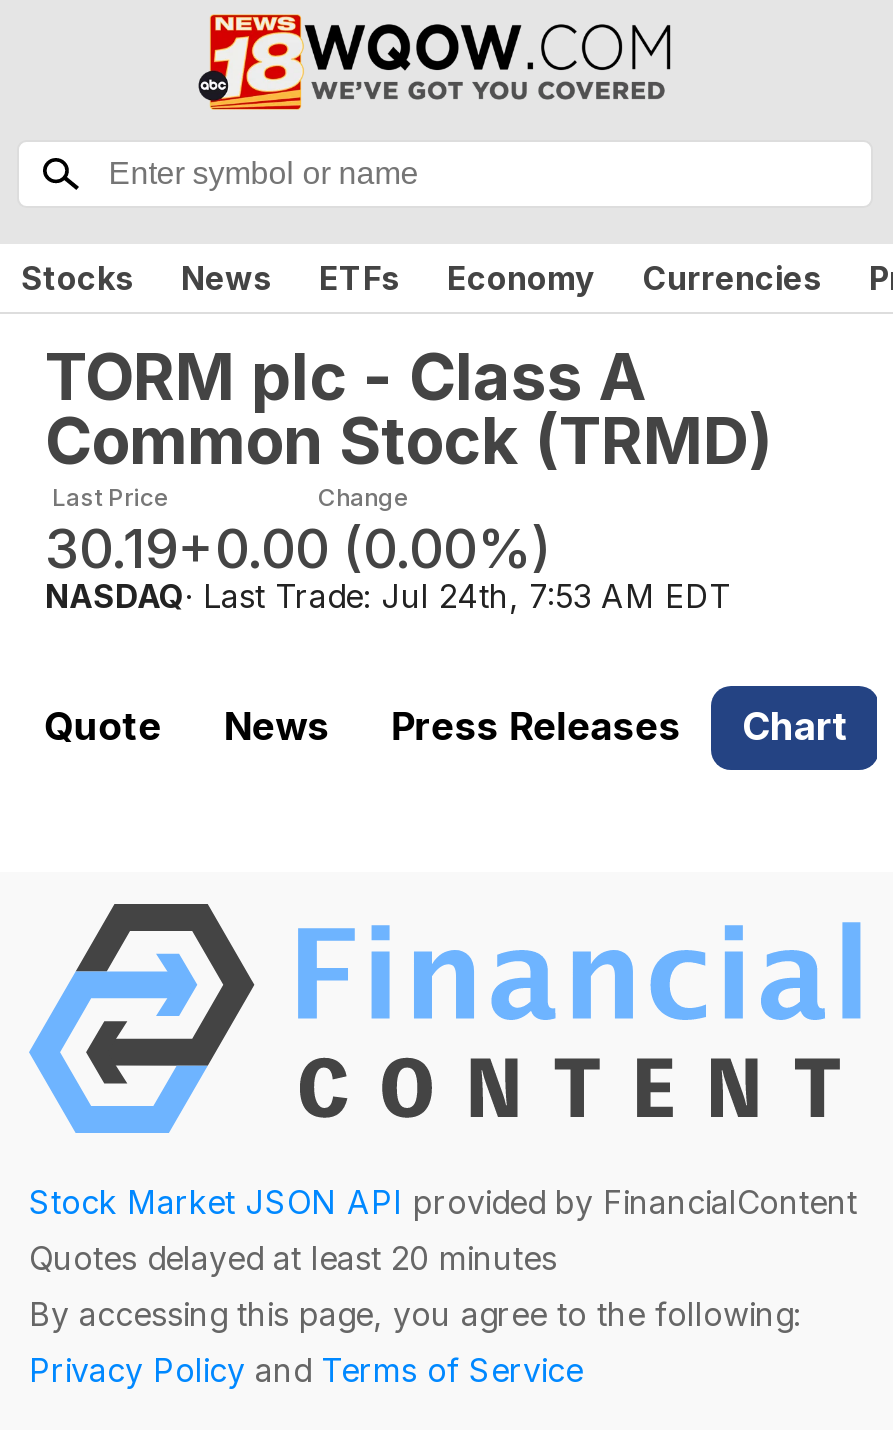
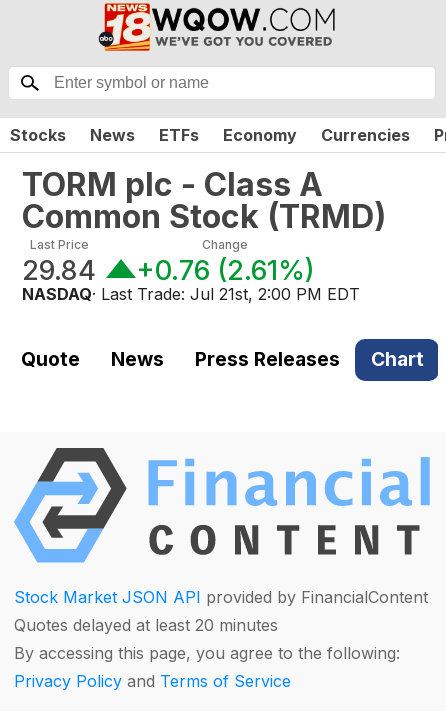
[45,515,177,581] 30.19 -> [22,254,96,287] 29.84
[177,515,551,581] +0.00 (0.00%) -> [136,254,315,287] +0.76 (2.61%)
[45,575,731,615] NASDAQ · Last Trade: Jul 24th, 7:53 AM EDT -> [22,284,360,304] NASDAQ · Last Trade: Jul 21st, 2:00 PM EDT

